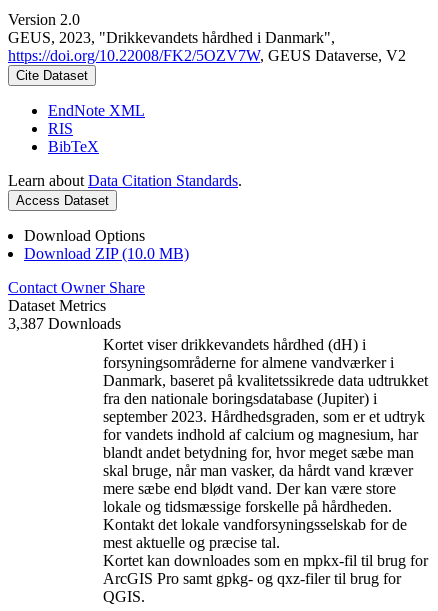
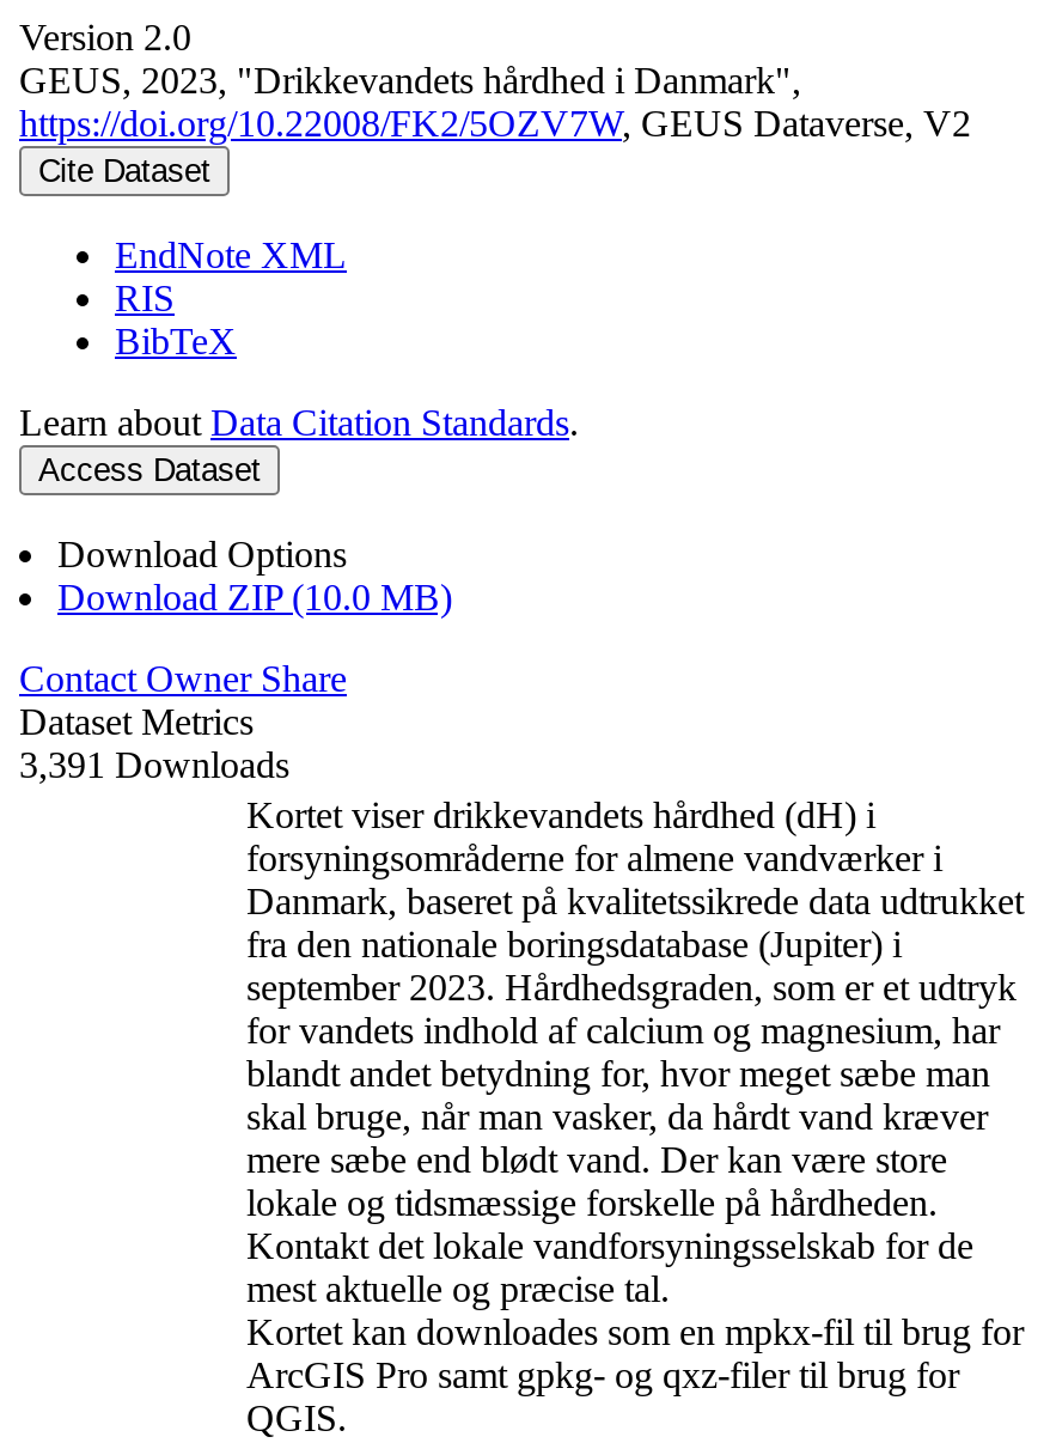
[8,315,121,332] 3,387 Downloads -> [19,744,289,784] 3,391 Downloads

